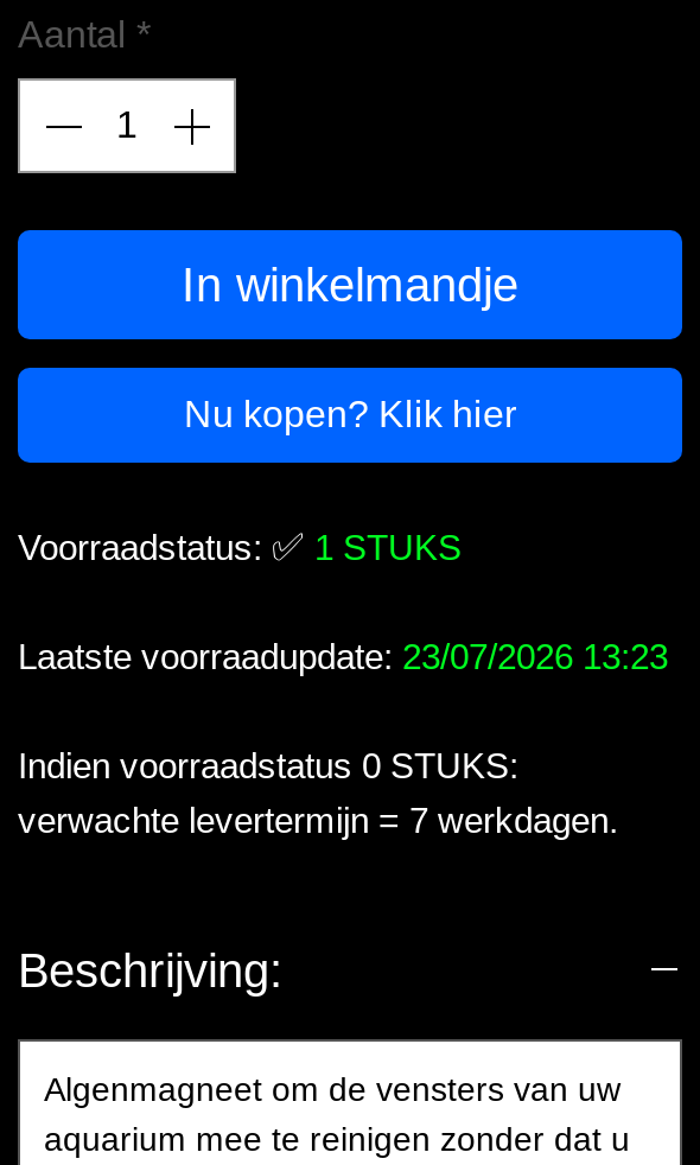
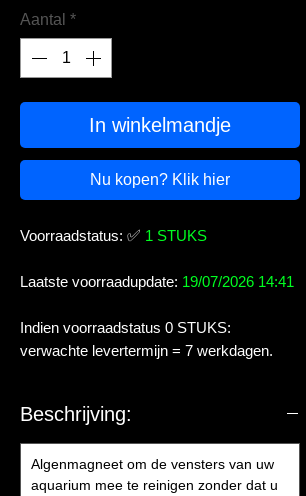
[18,636,668,676] Laatste voorraadupdate: 23/07/2026 13:23 -> [20,273,294,290] Laatste voorraadupdate: 19/07/2026 14:41

